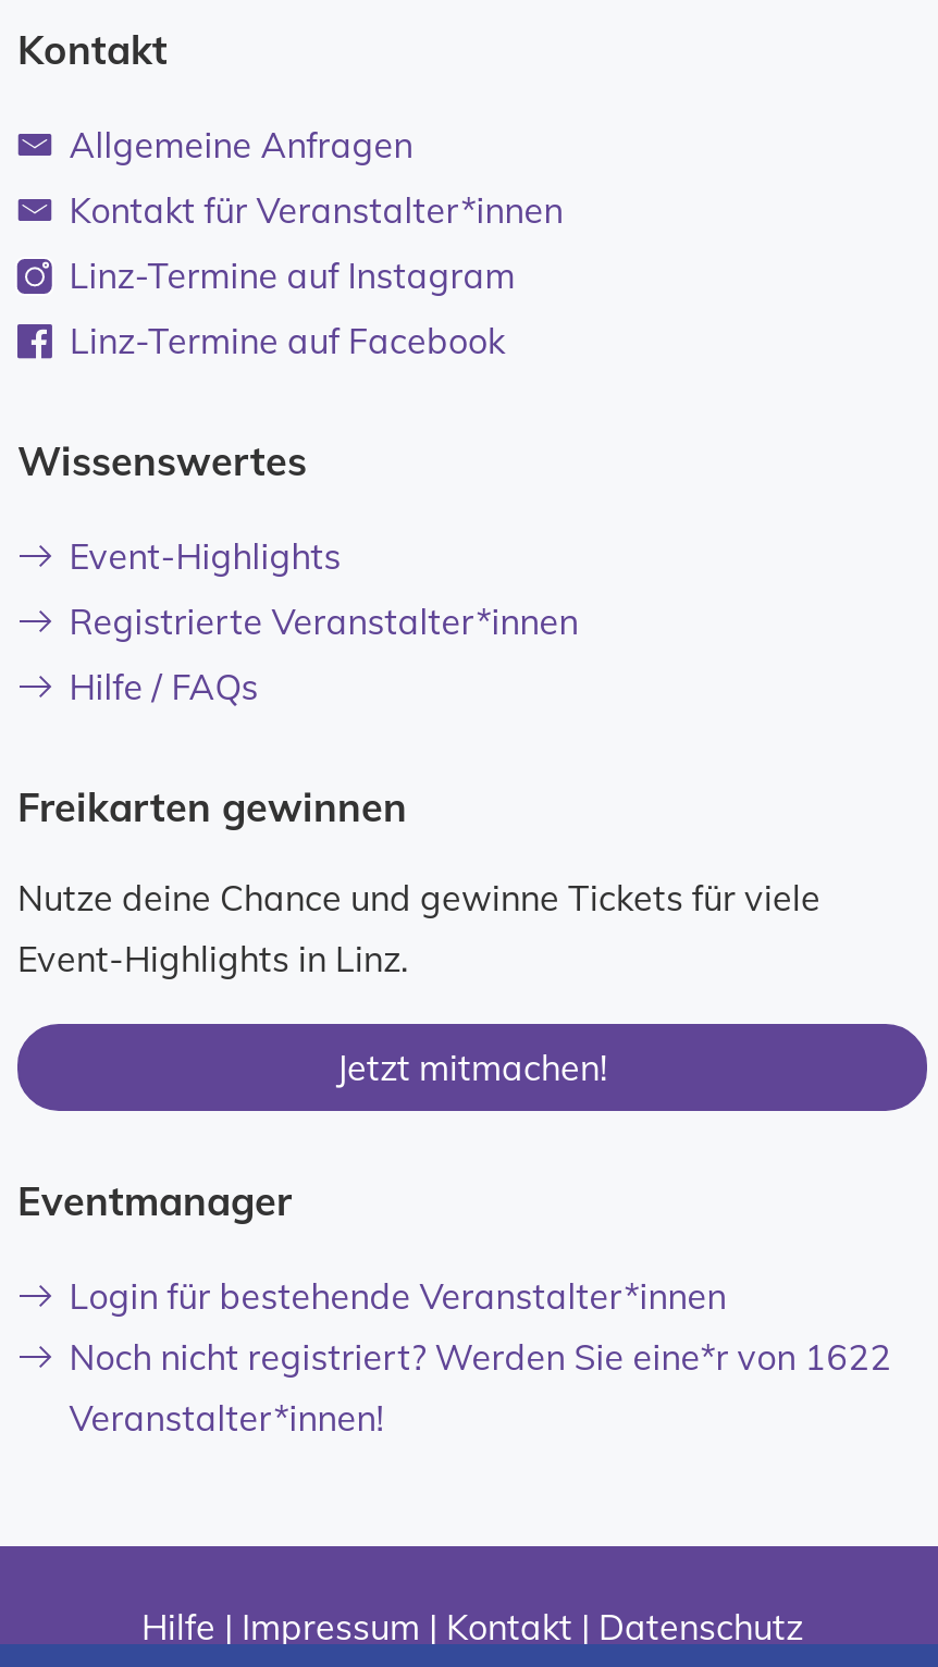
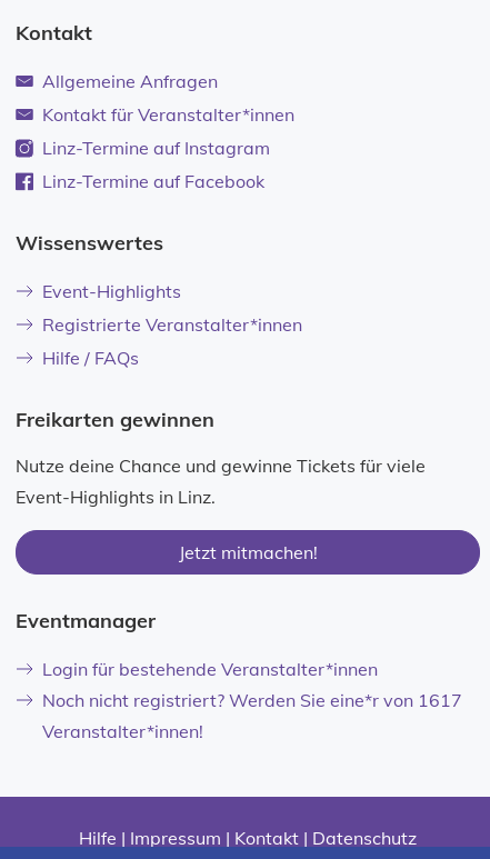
[69,1335,892,1379] Noch nicht registriert? Werden Sie eine*r von 1622 -> [42,689,462,711] Noch nicht registriert? Werden Sie eine*r von 1617

